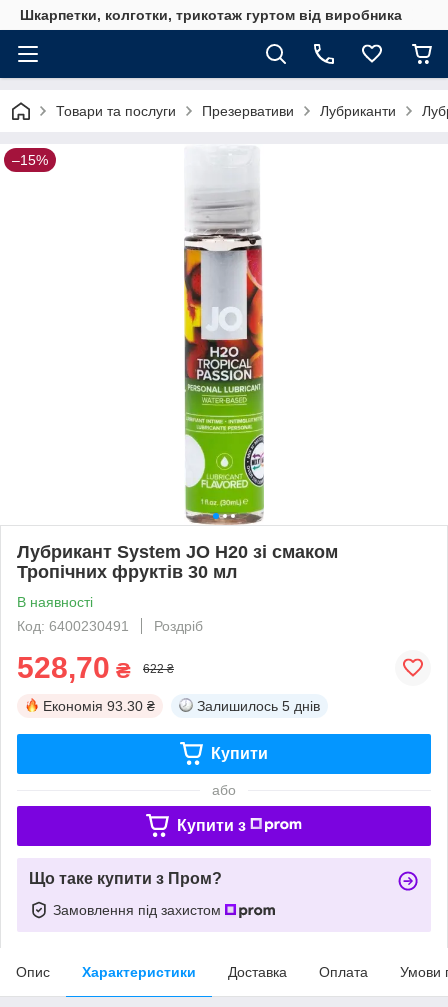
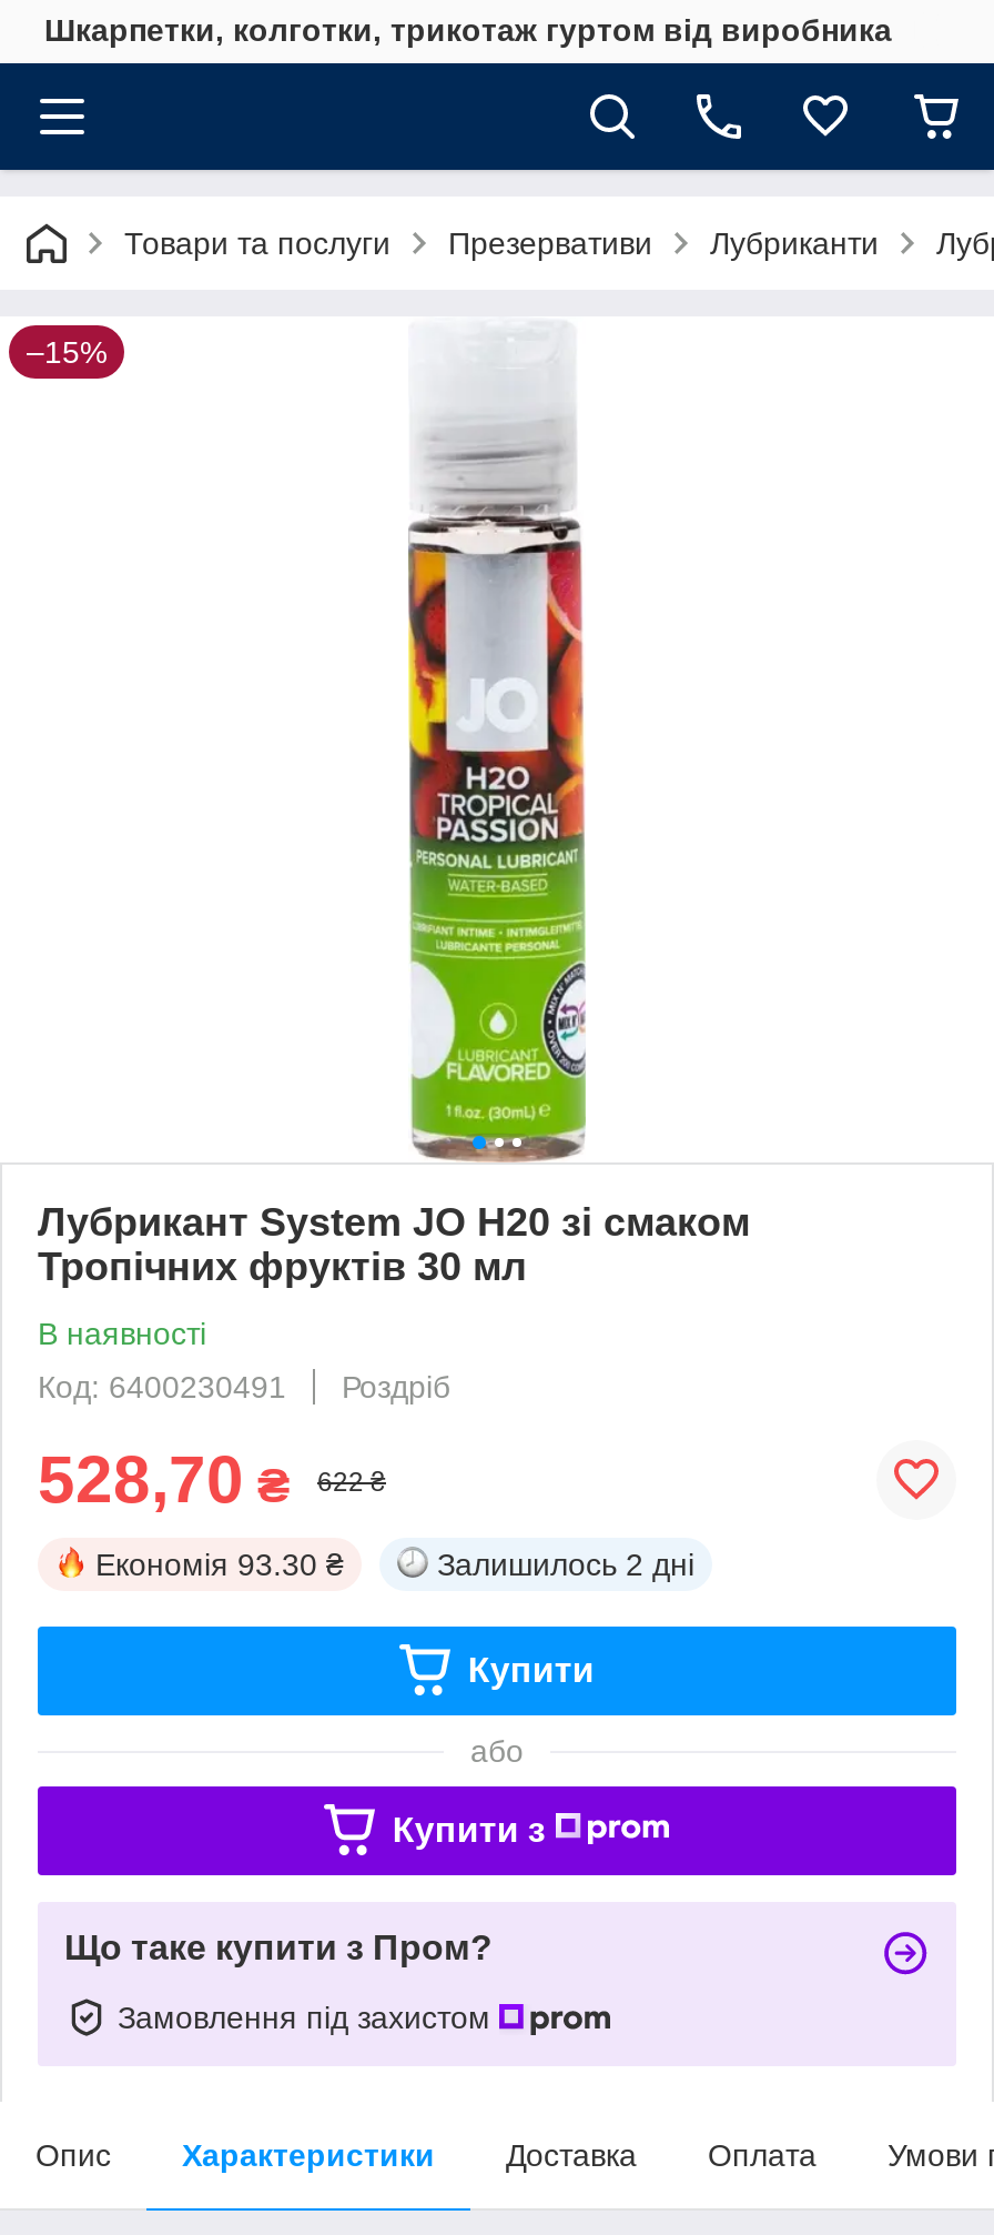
[197,698,320,714] Залишилось 5 днів -> [437,1546,694,1582] Залишилось 2 дні

